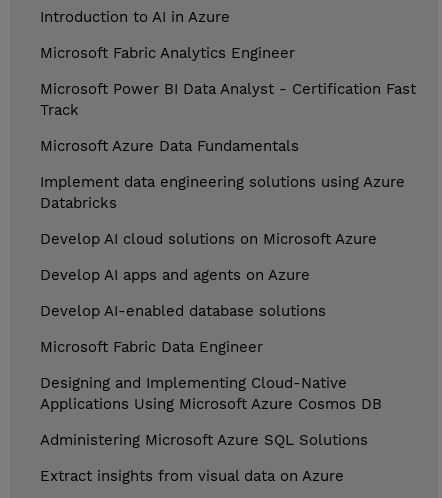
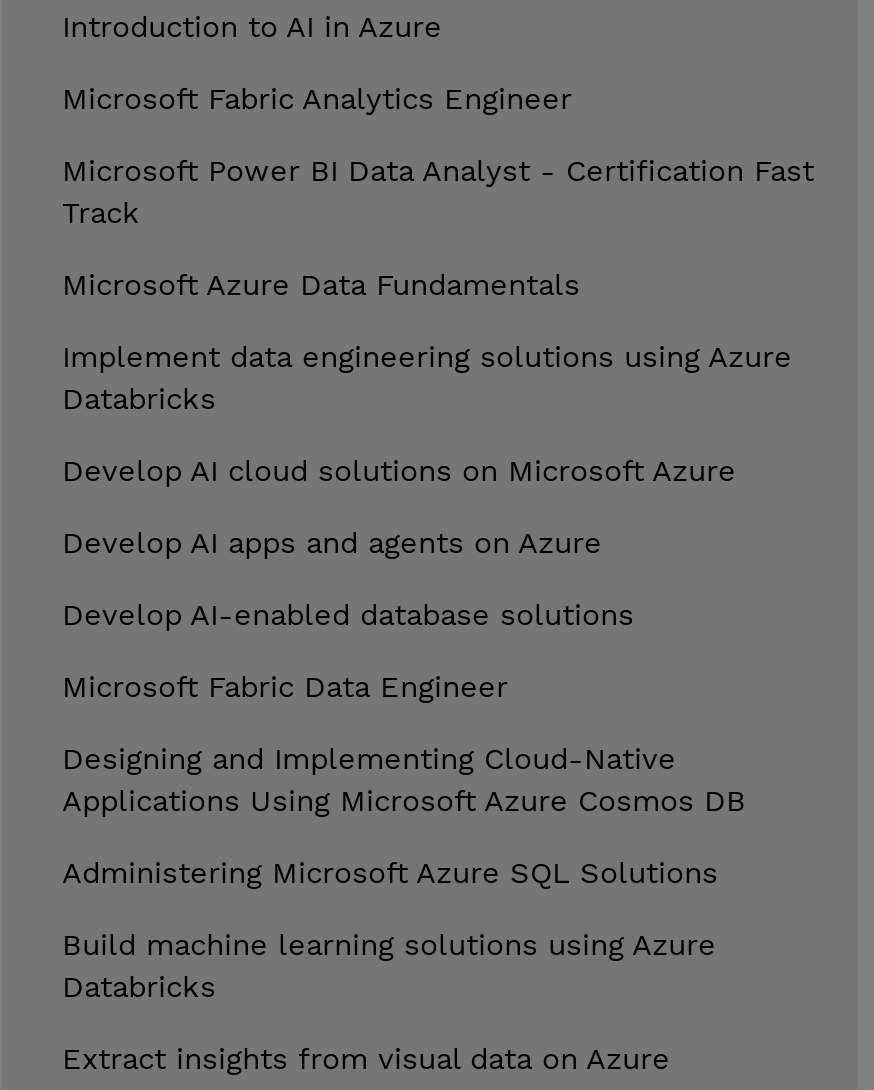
none -> [62,927,716,1005] Build machine learning solutions using Azure | Databricks

